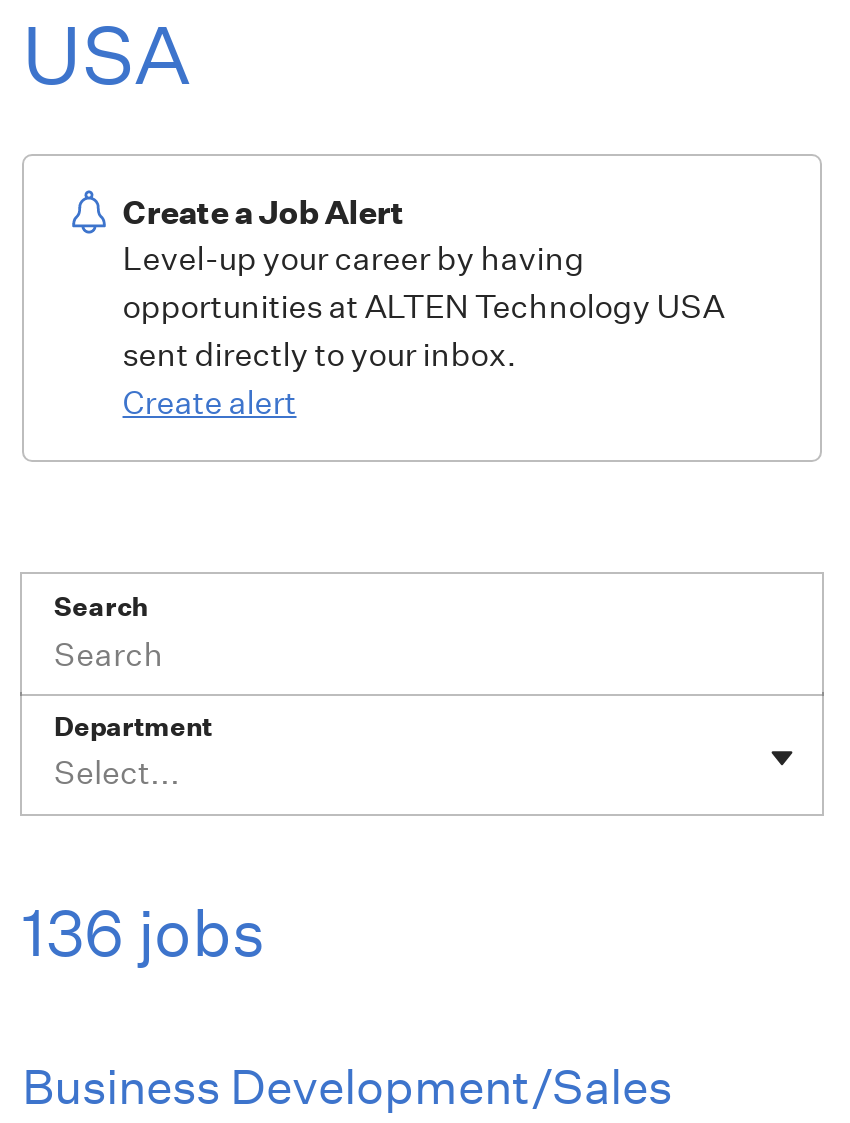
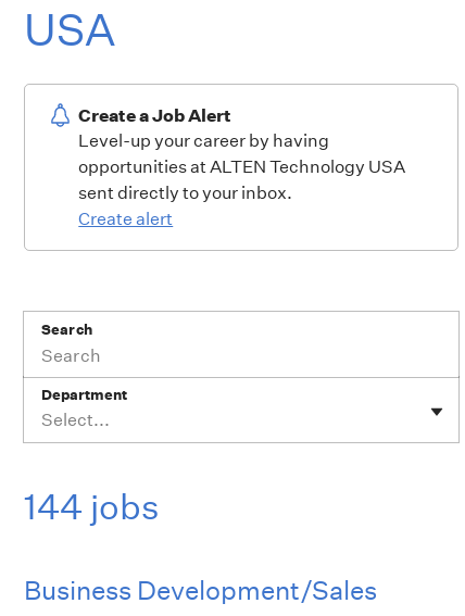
[22,894,266,972] 136 jobs -> [24,486,160,528] 144 jobs

